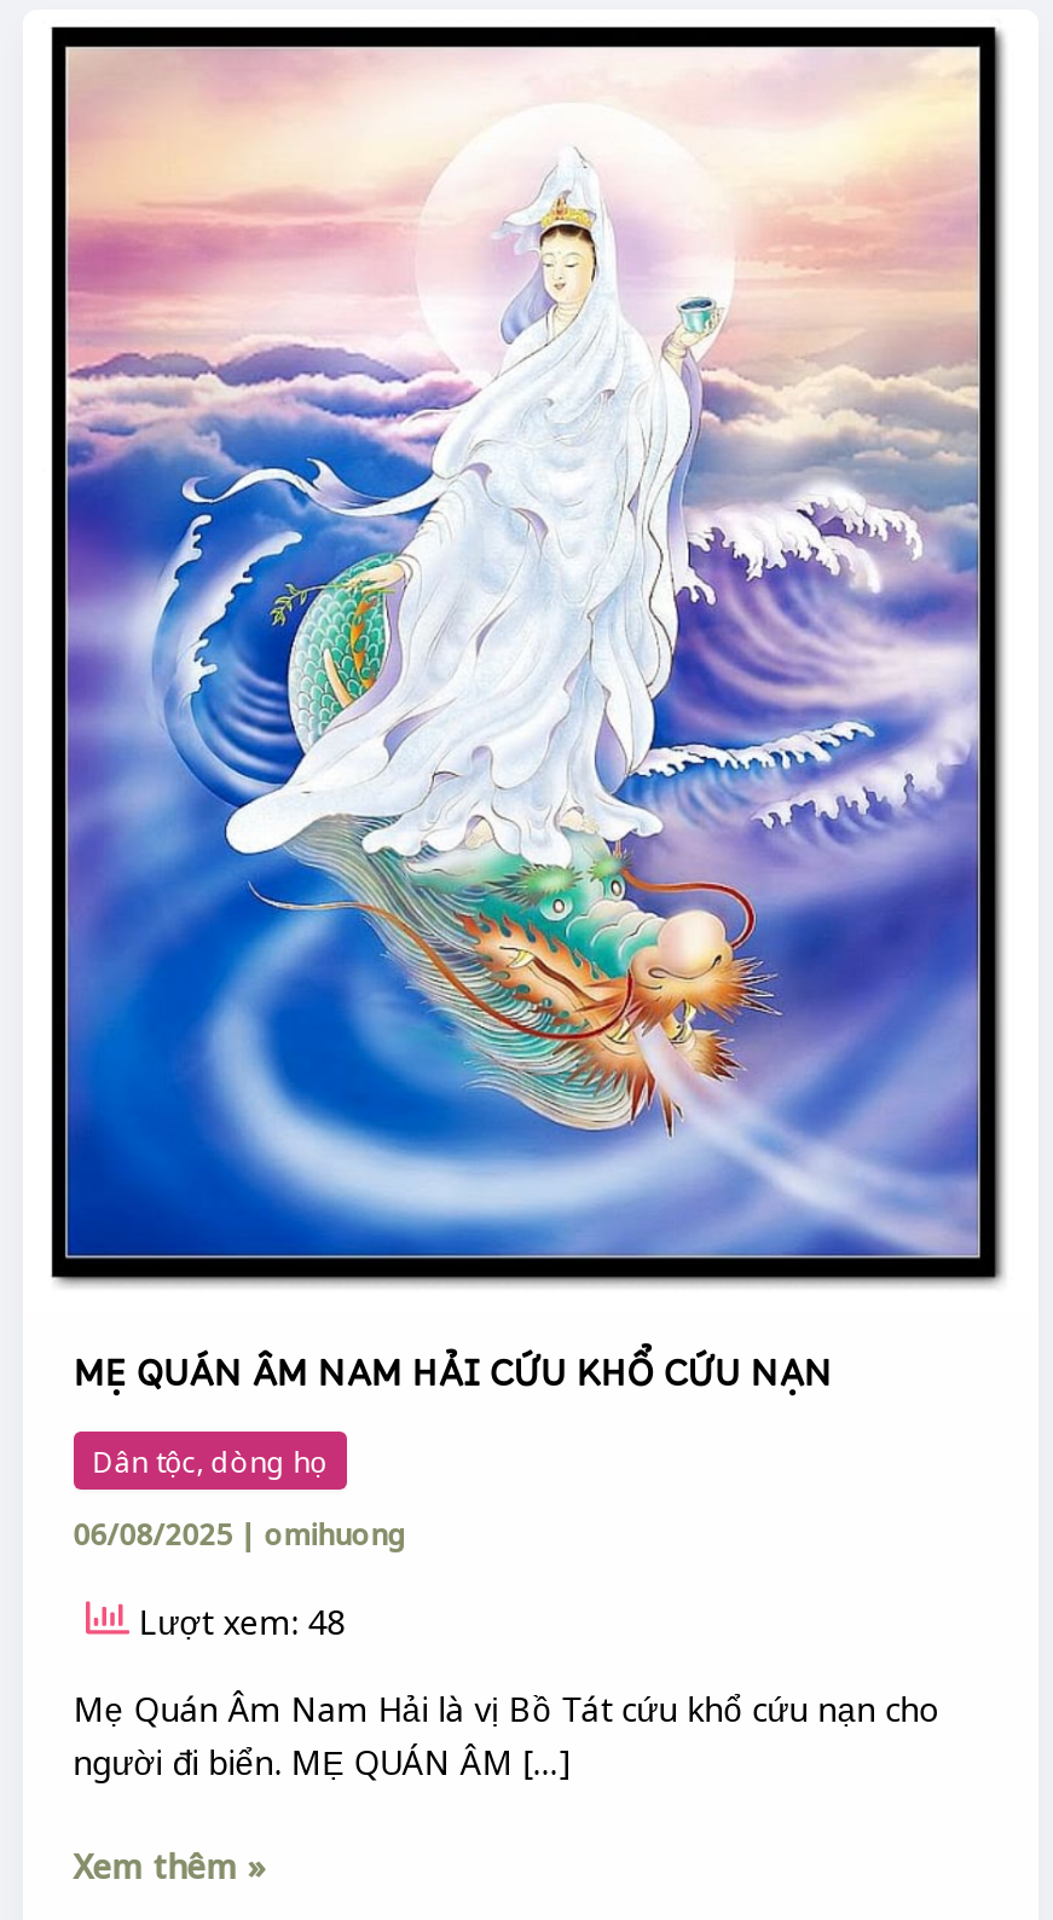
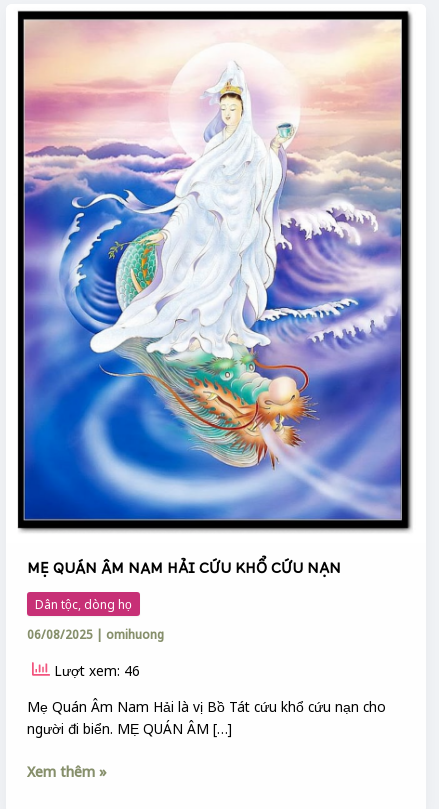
[129,1597,346,1643] Lượt xem: 48 -> [50,661,140,680] Lượt xem: 46

